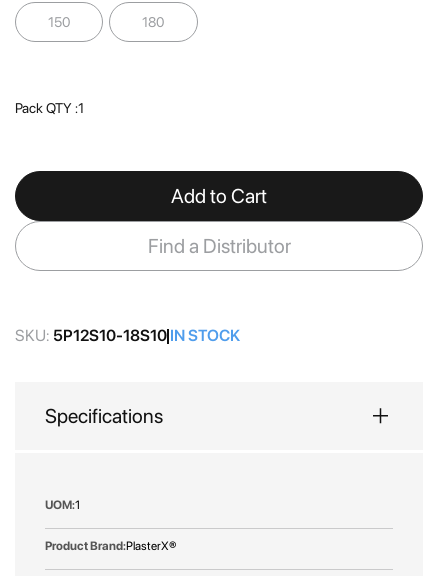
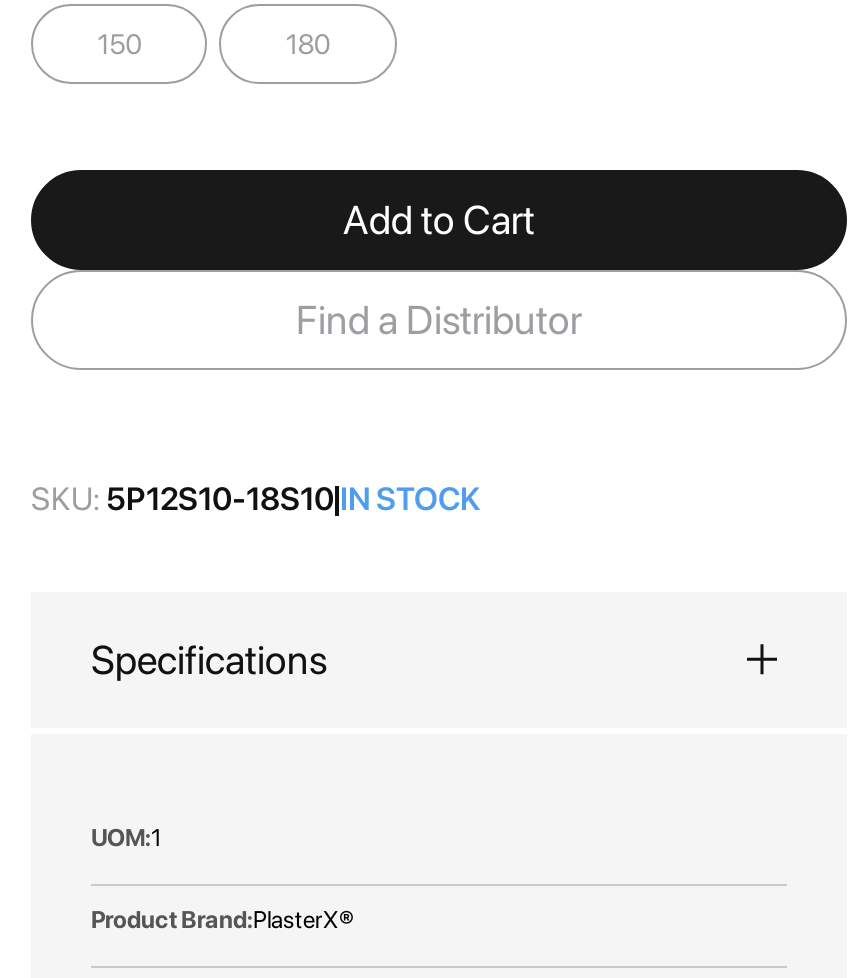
[15,100,84,116] Pack QTY : 1 -> none

